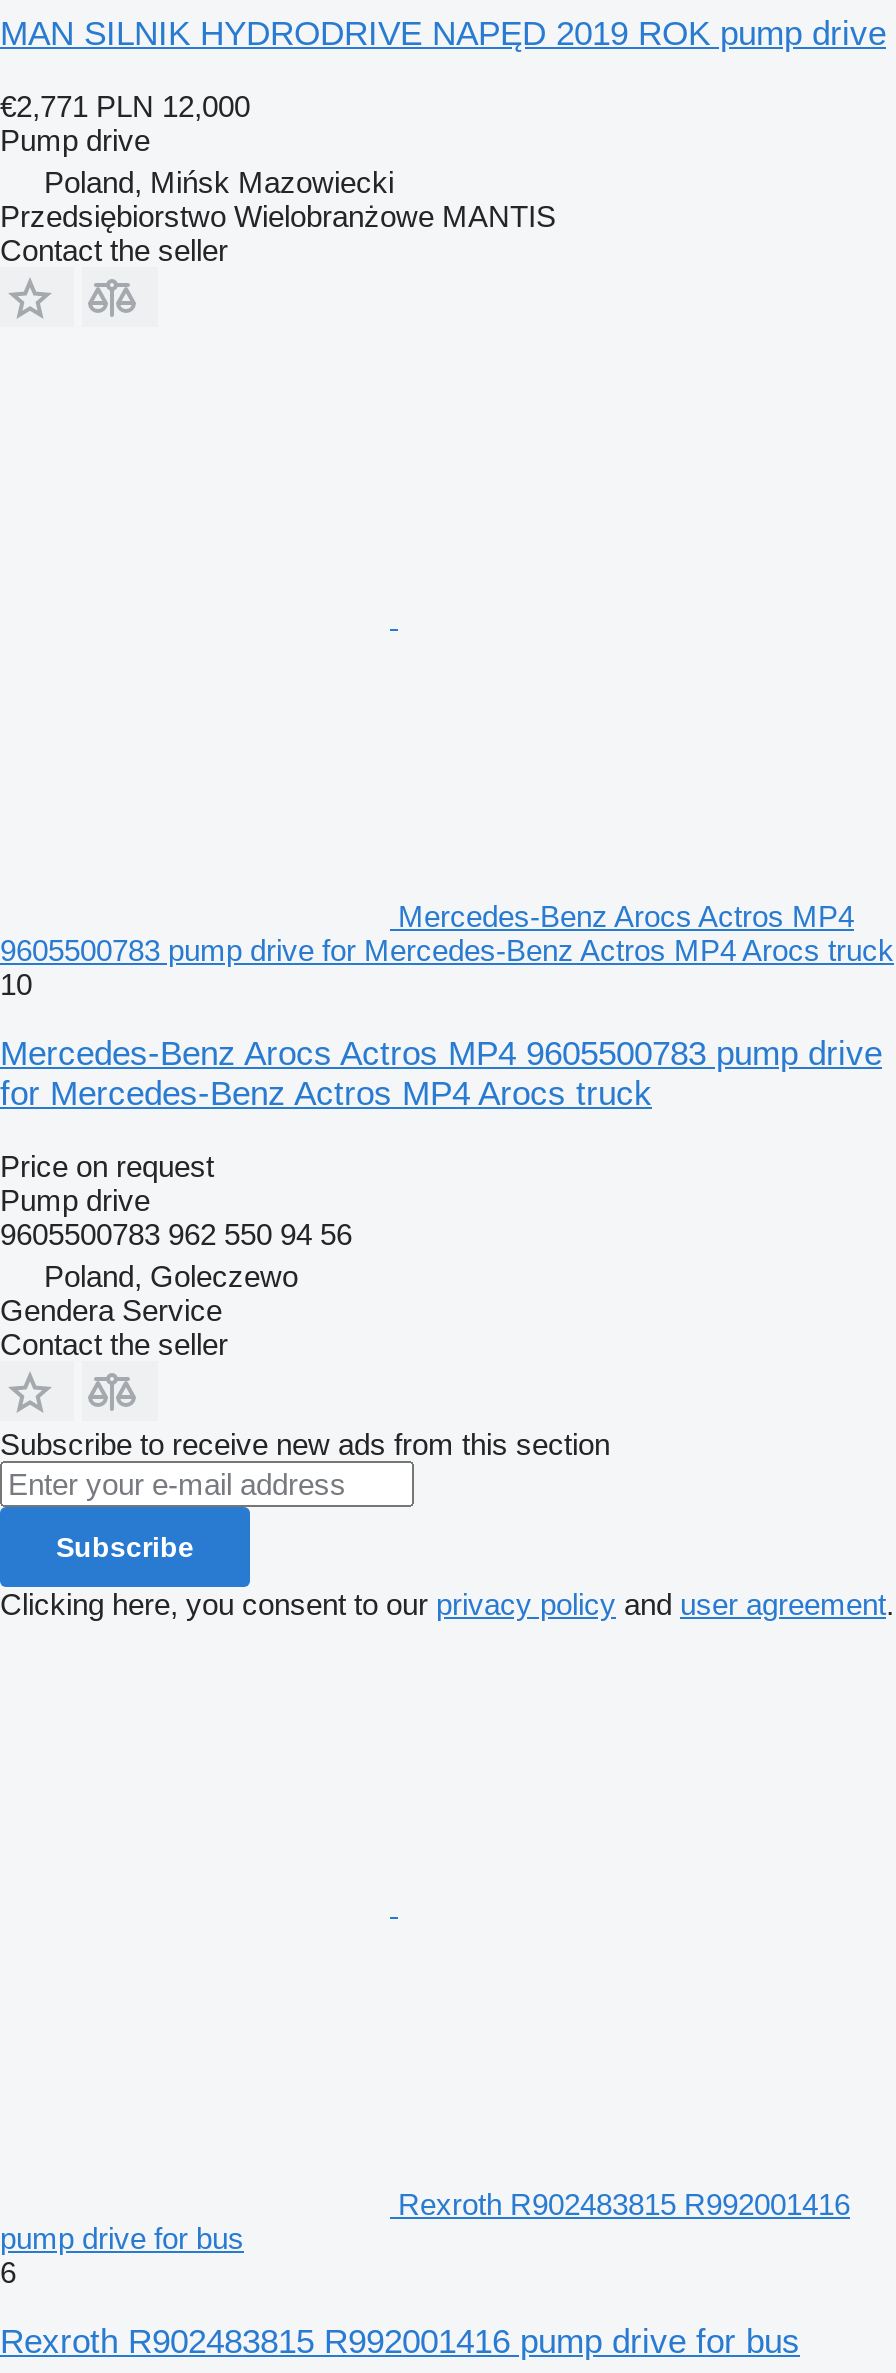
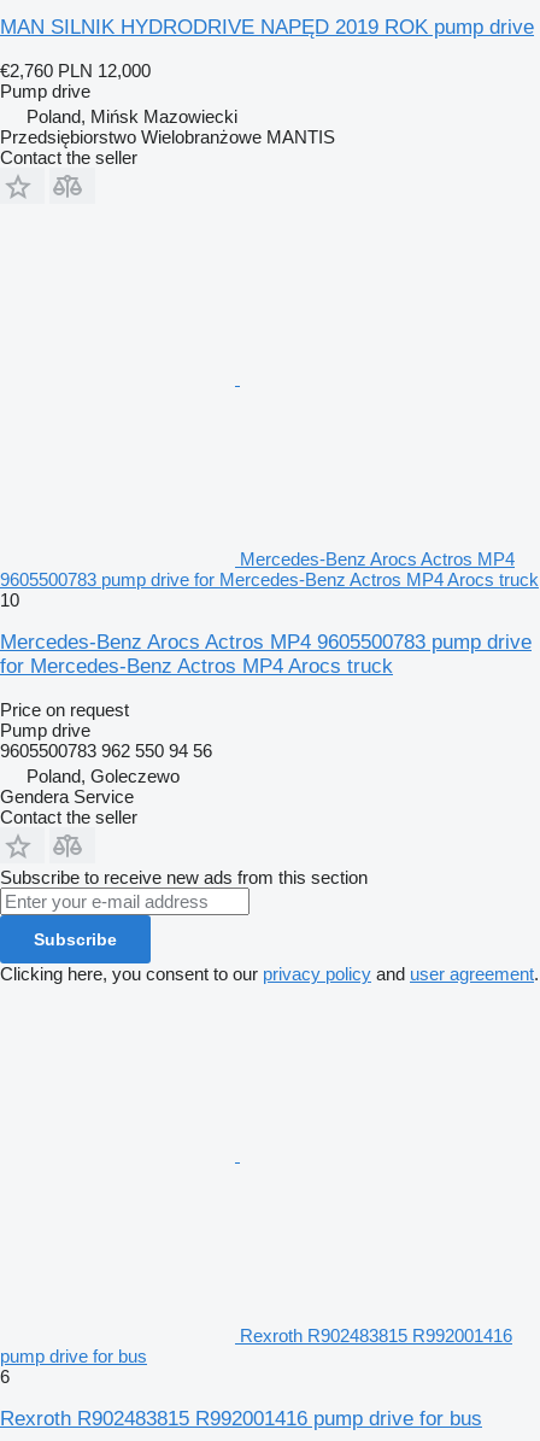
[0,89,250,123] €2,771 PLN 12,000 -> [0,60,151,81] €2,760 PLN 12,000

